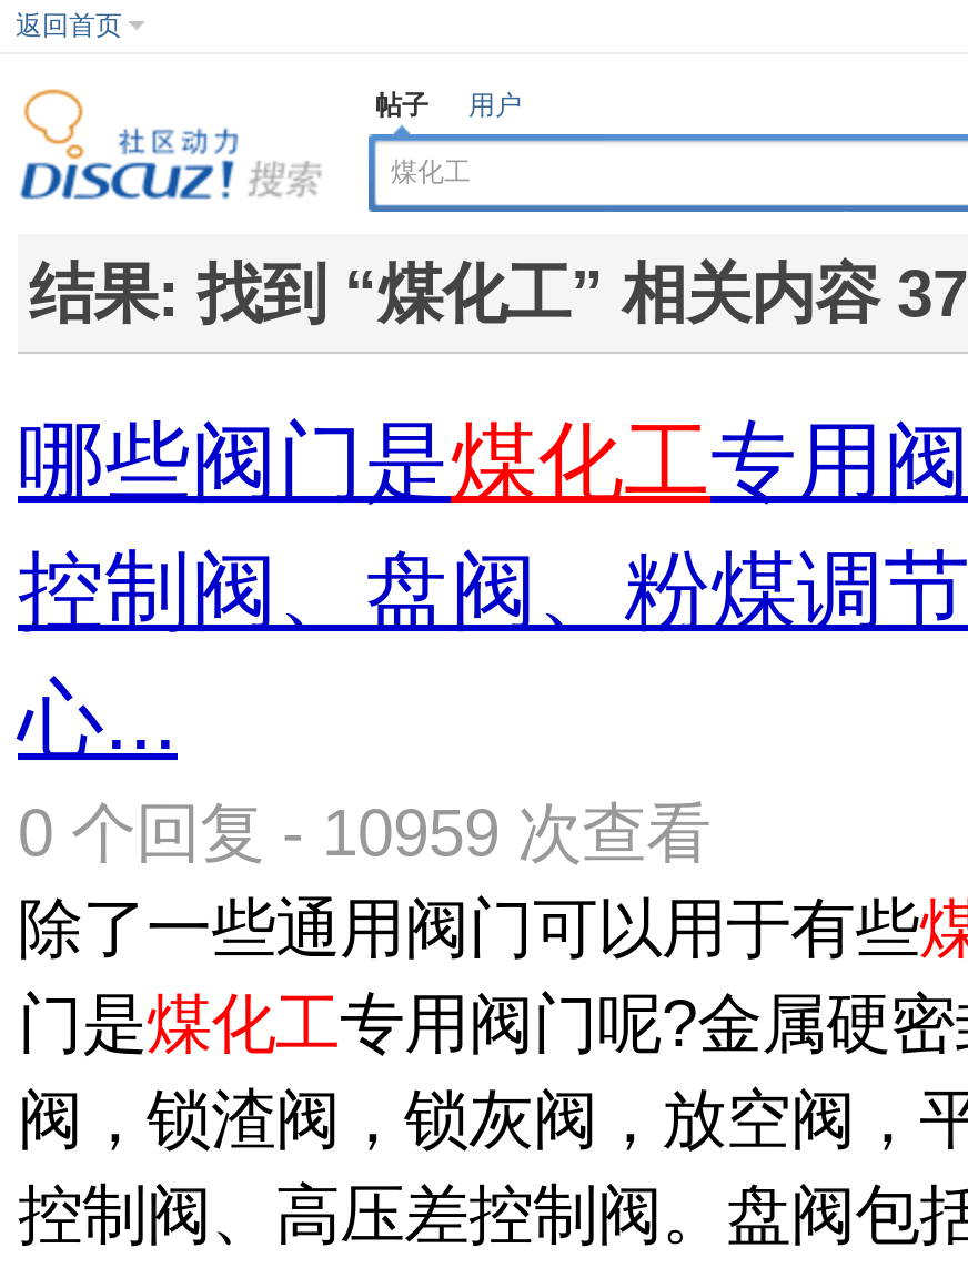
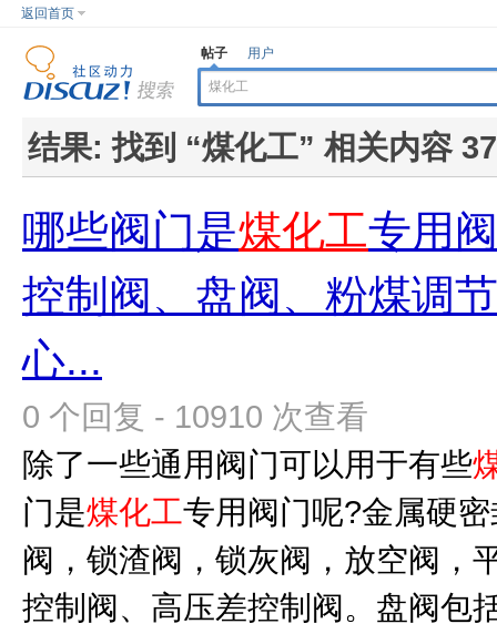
[18,795,710,869] 0 个回复 - 10959 次查看 -> [22,398,368,434] 0 个回复 - 10910 次查看

